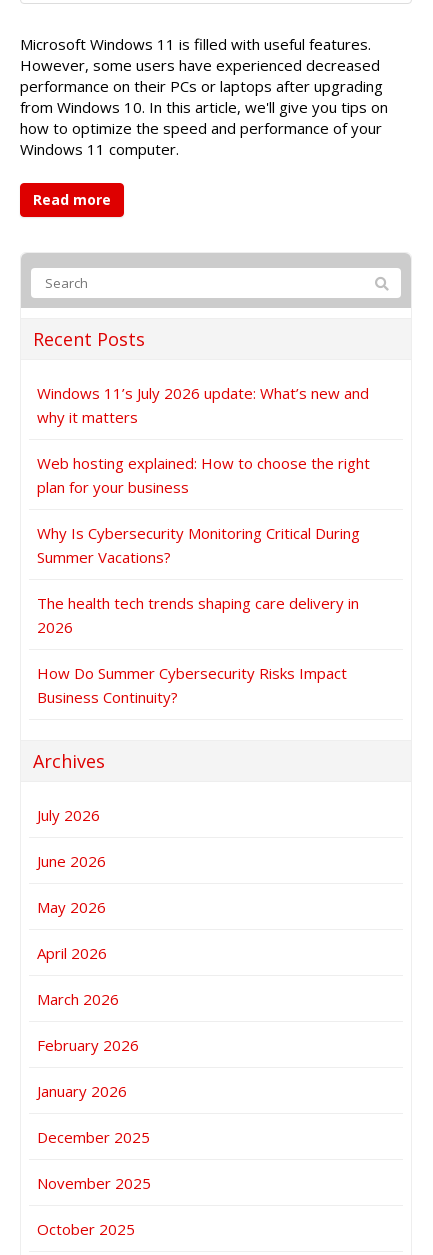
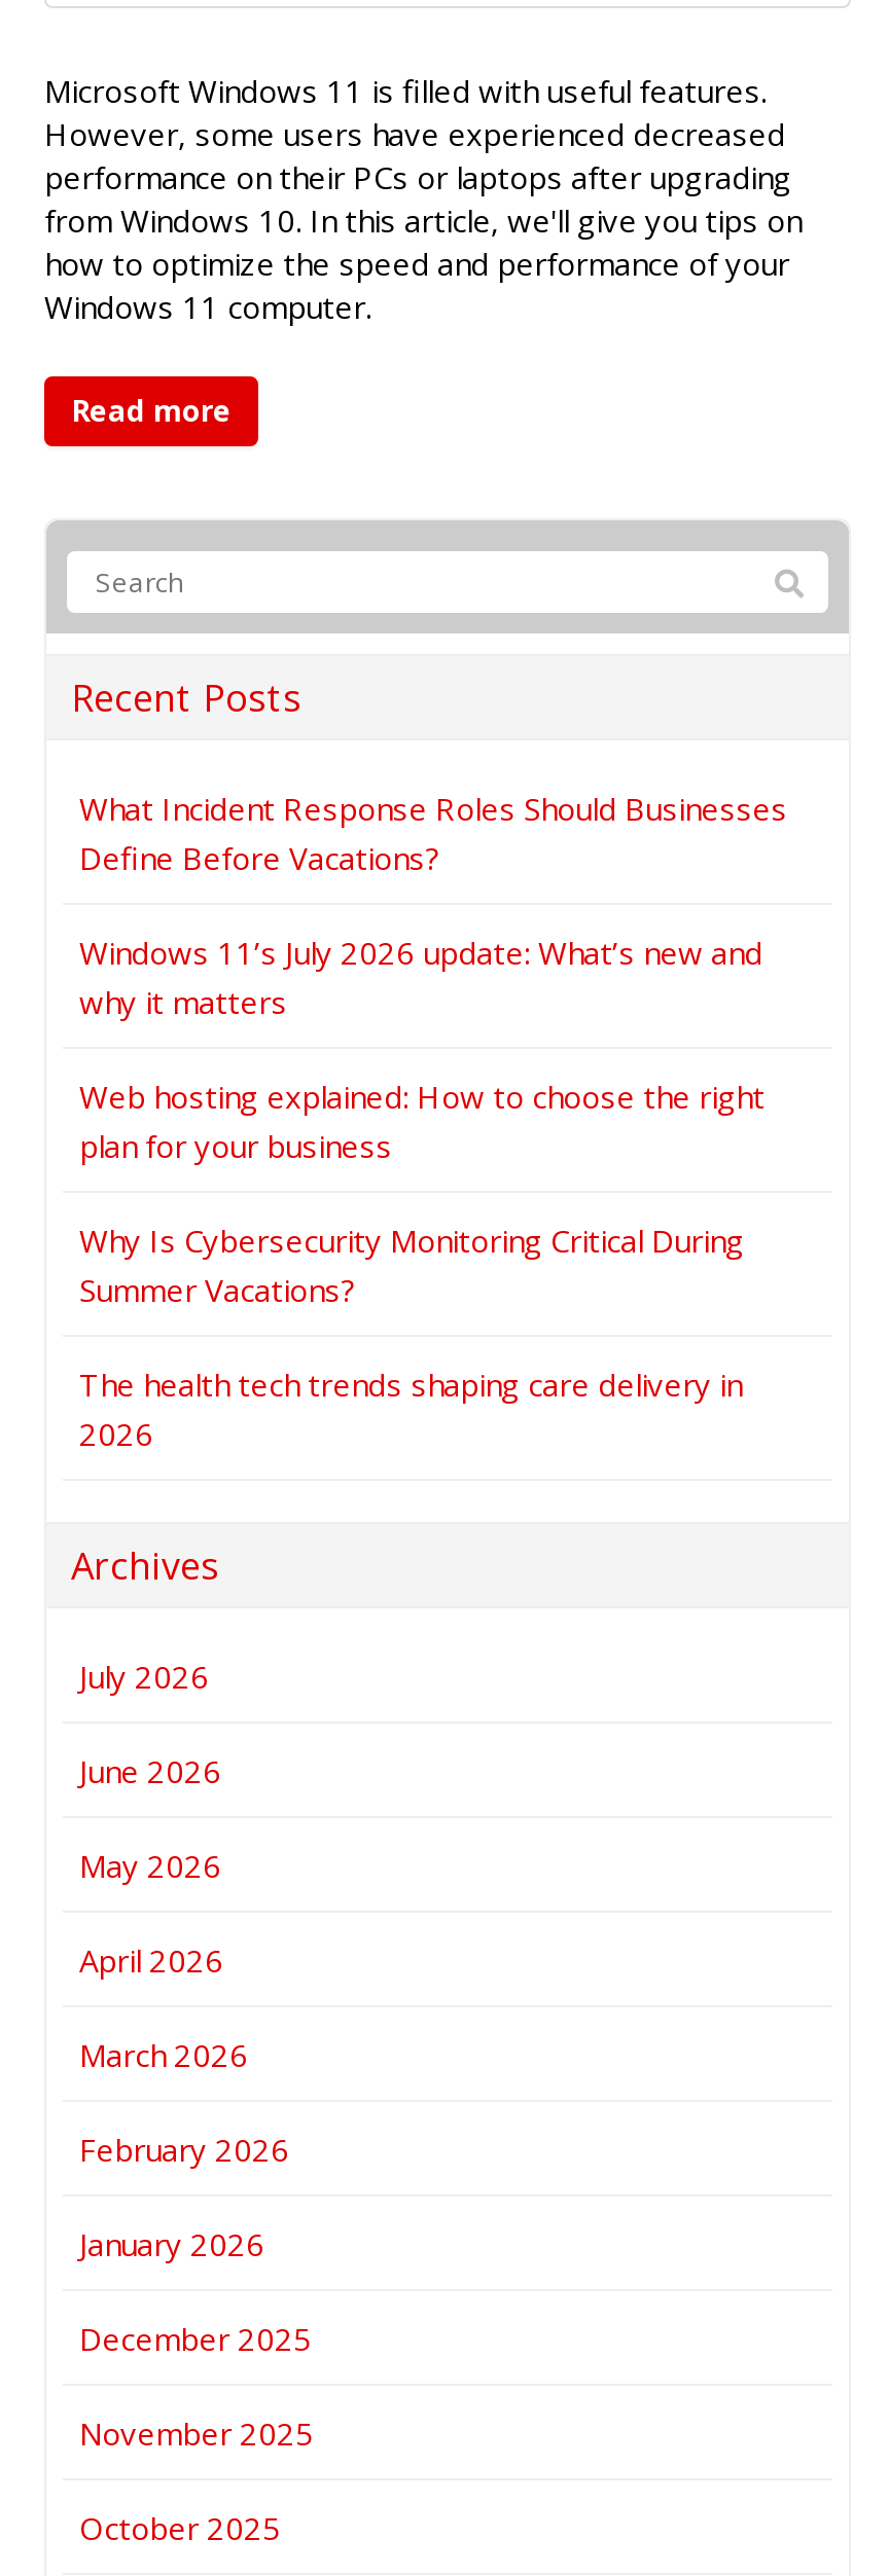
none -> [79,787,787,878] What Incident Response Roles Should Businesses | Define Before Vacations?
moved [37,383,370,637] -> [79,931,764,1453]: Windows 11’s July 2026 update: What’s new and | why it matters | Web hosting explained: How to choose the right | plan for your business | Why Is Cybersecurity Monitoring Critical During | Summer Vacations? | The health tech trends shaping care delivery in | 2026
[37,663,347,707] How Do Summer Cybersecurity Risks Impact | Business Continuity? -> none

